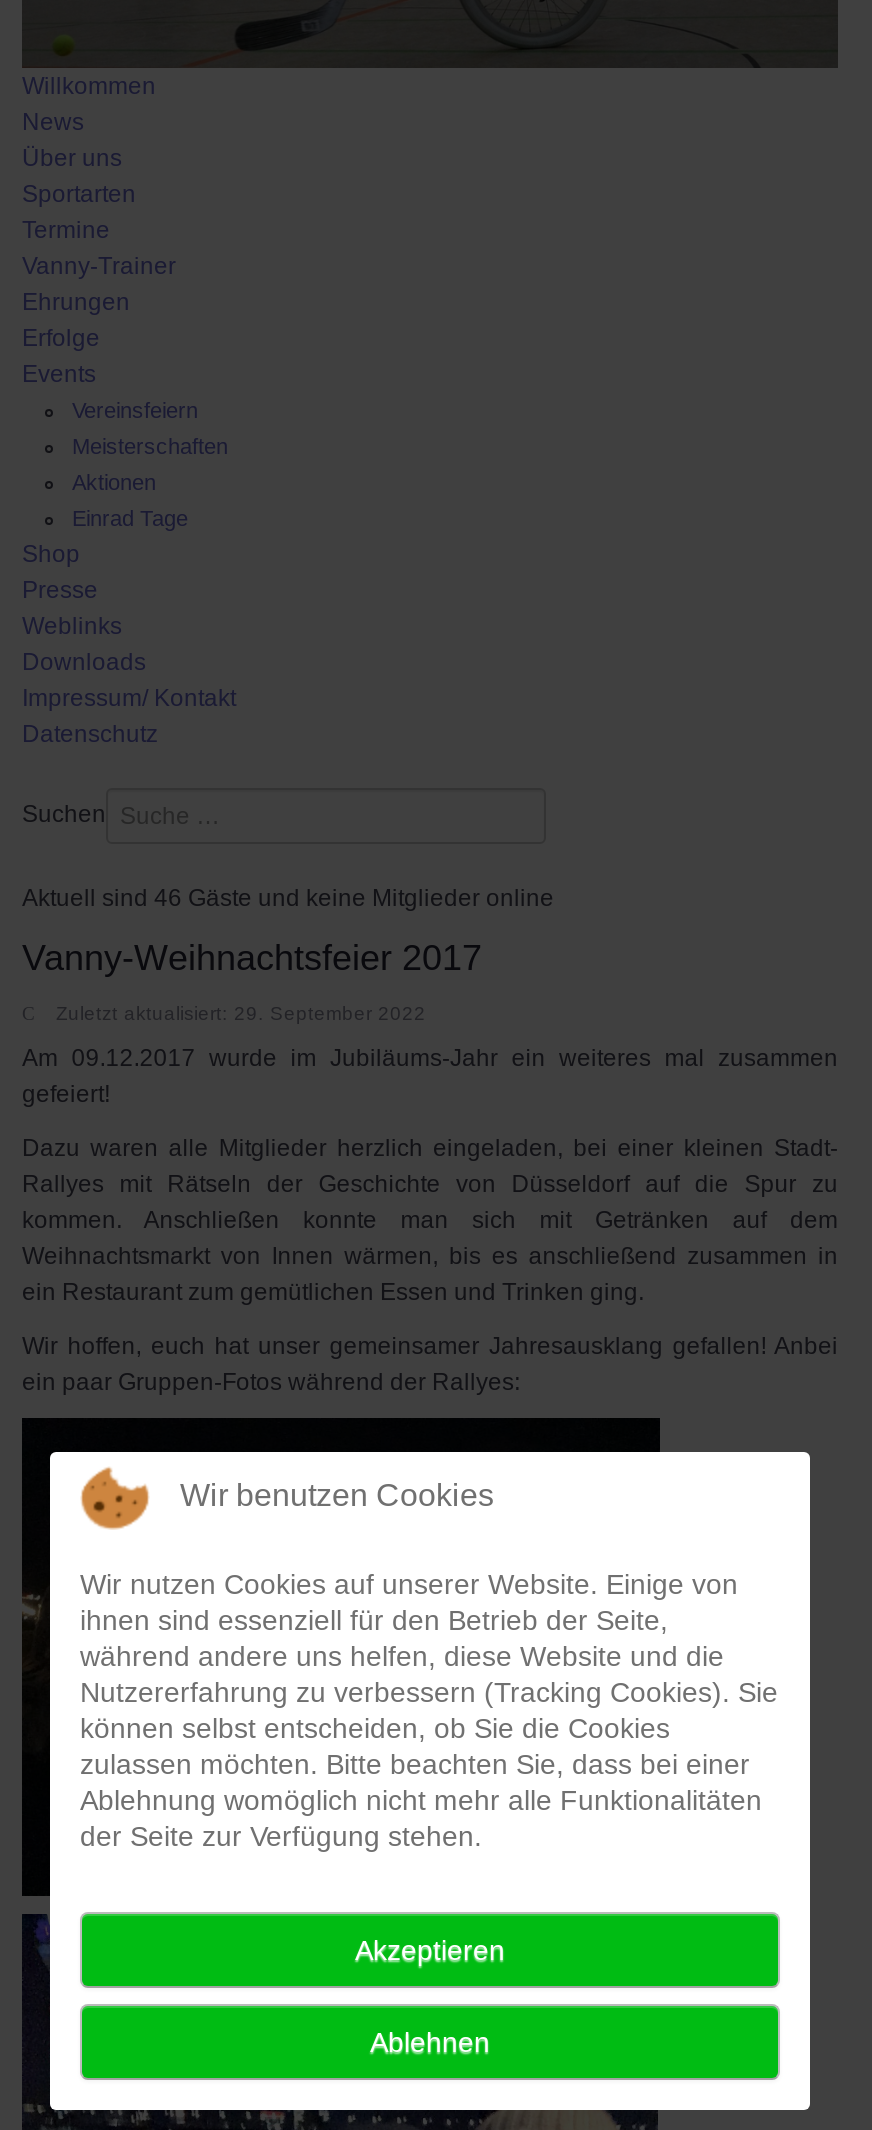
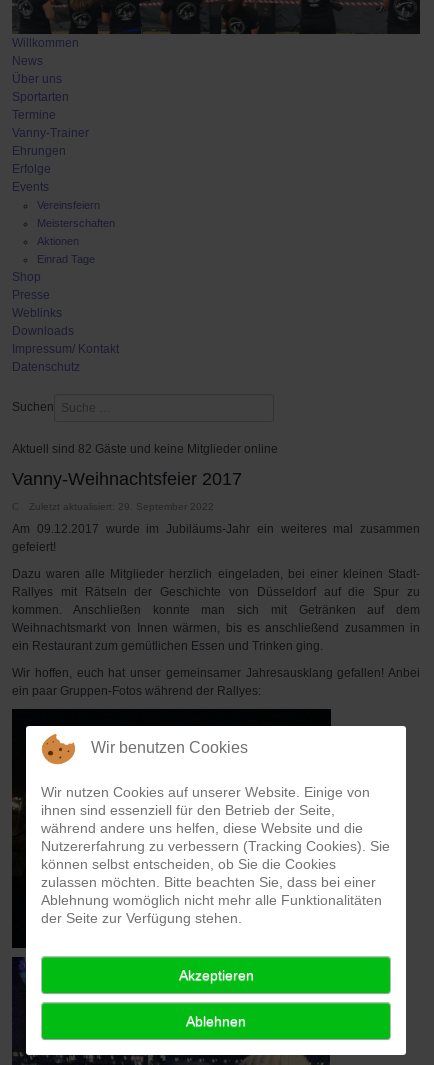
[22,884,554,912] Aktuell sind 46 Gäste und keine Mitglieder online -> [12,442,278,456] Aktuell sind 82 Gäste und keine Mitglieder online

